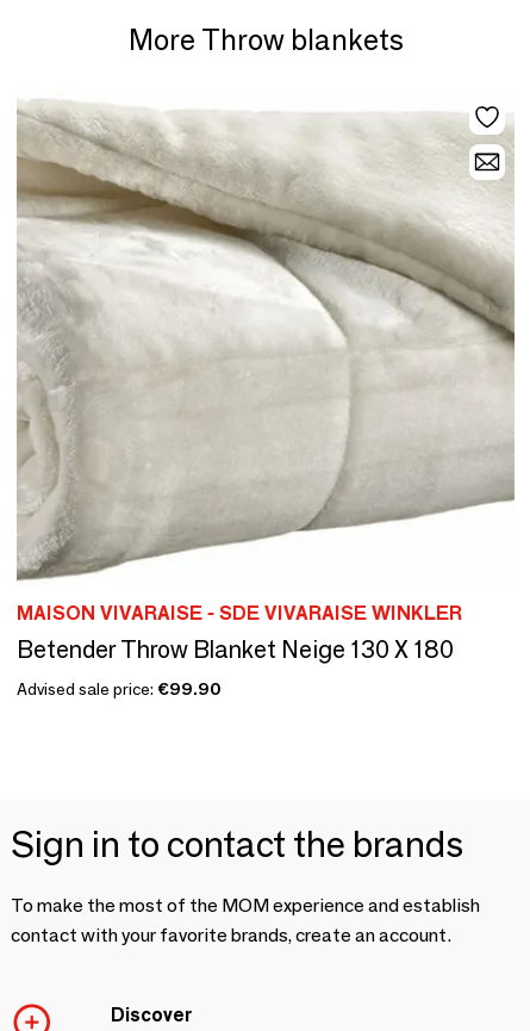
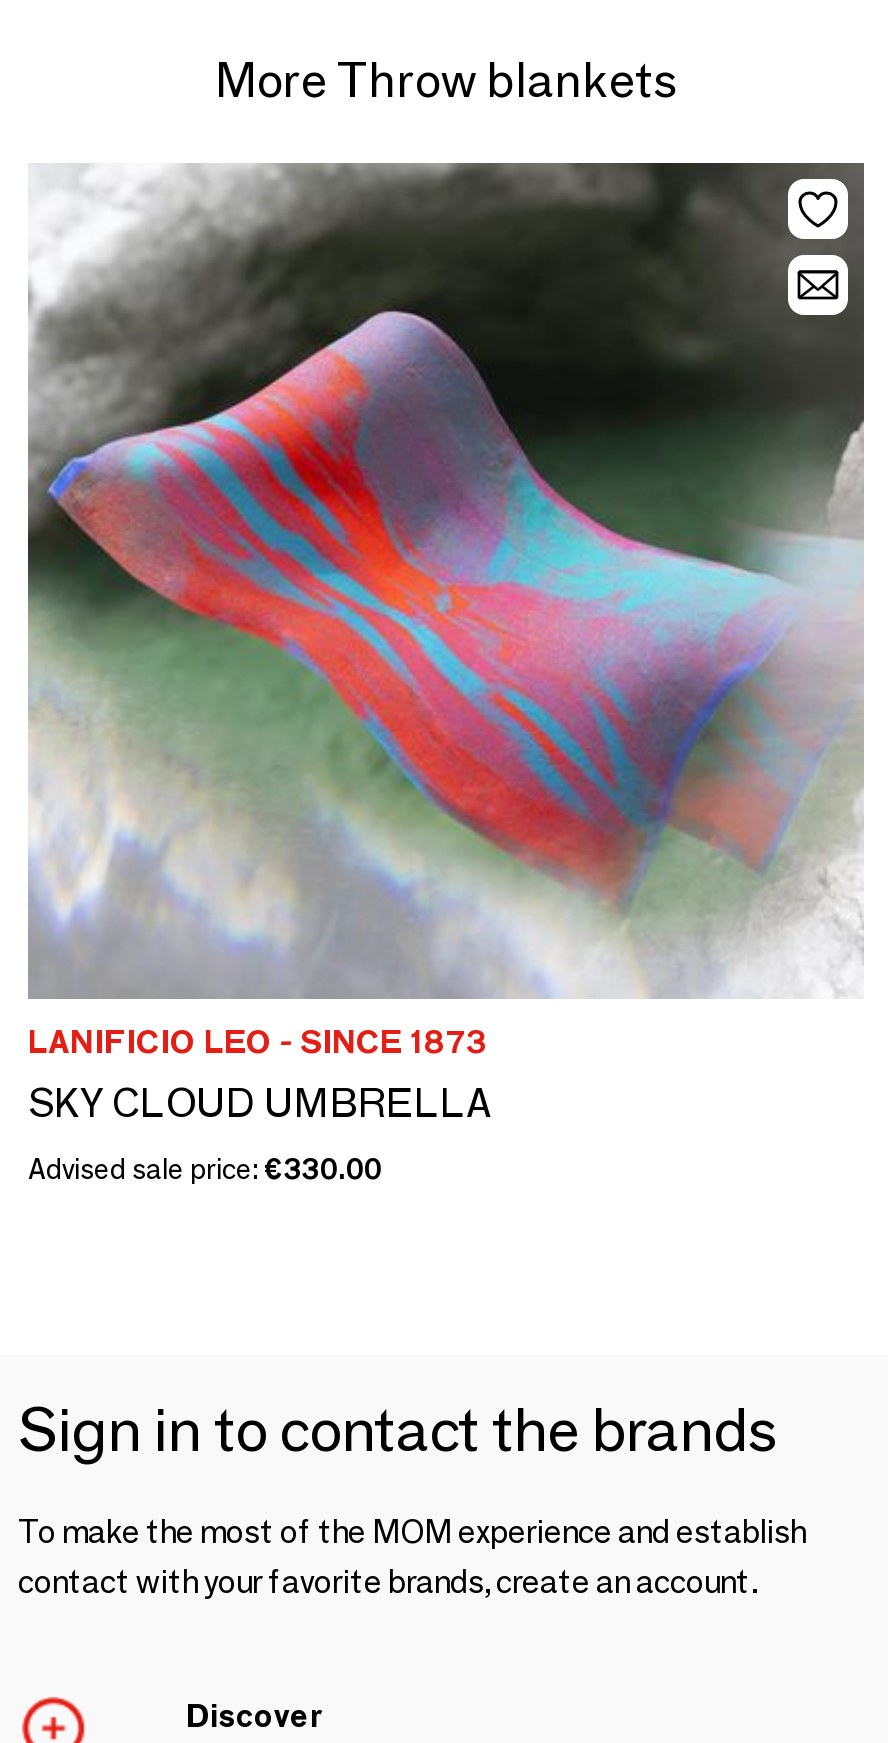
[15,89,516,664] [image] | MAISON VIVARAISE - SDE VIVARAISE WINKLER | Betender Throw Blanket Neige 130 X 180 -> [28,161,866,1127] [image] | LANIFICIO LEO - SINCE 1873 | SKY CLOUD UMBRELLA
[17,678,220,699] Advised sale price: €99.90 -> [28,1151,382,1187] Advised sale price: €330.00

